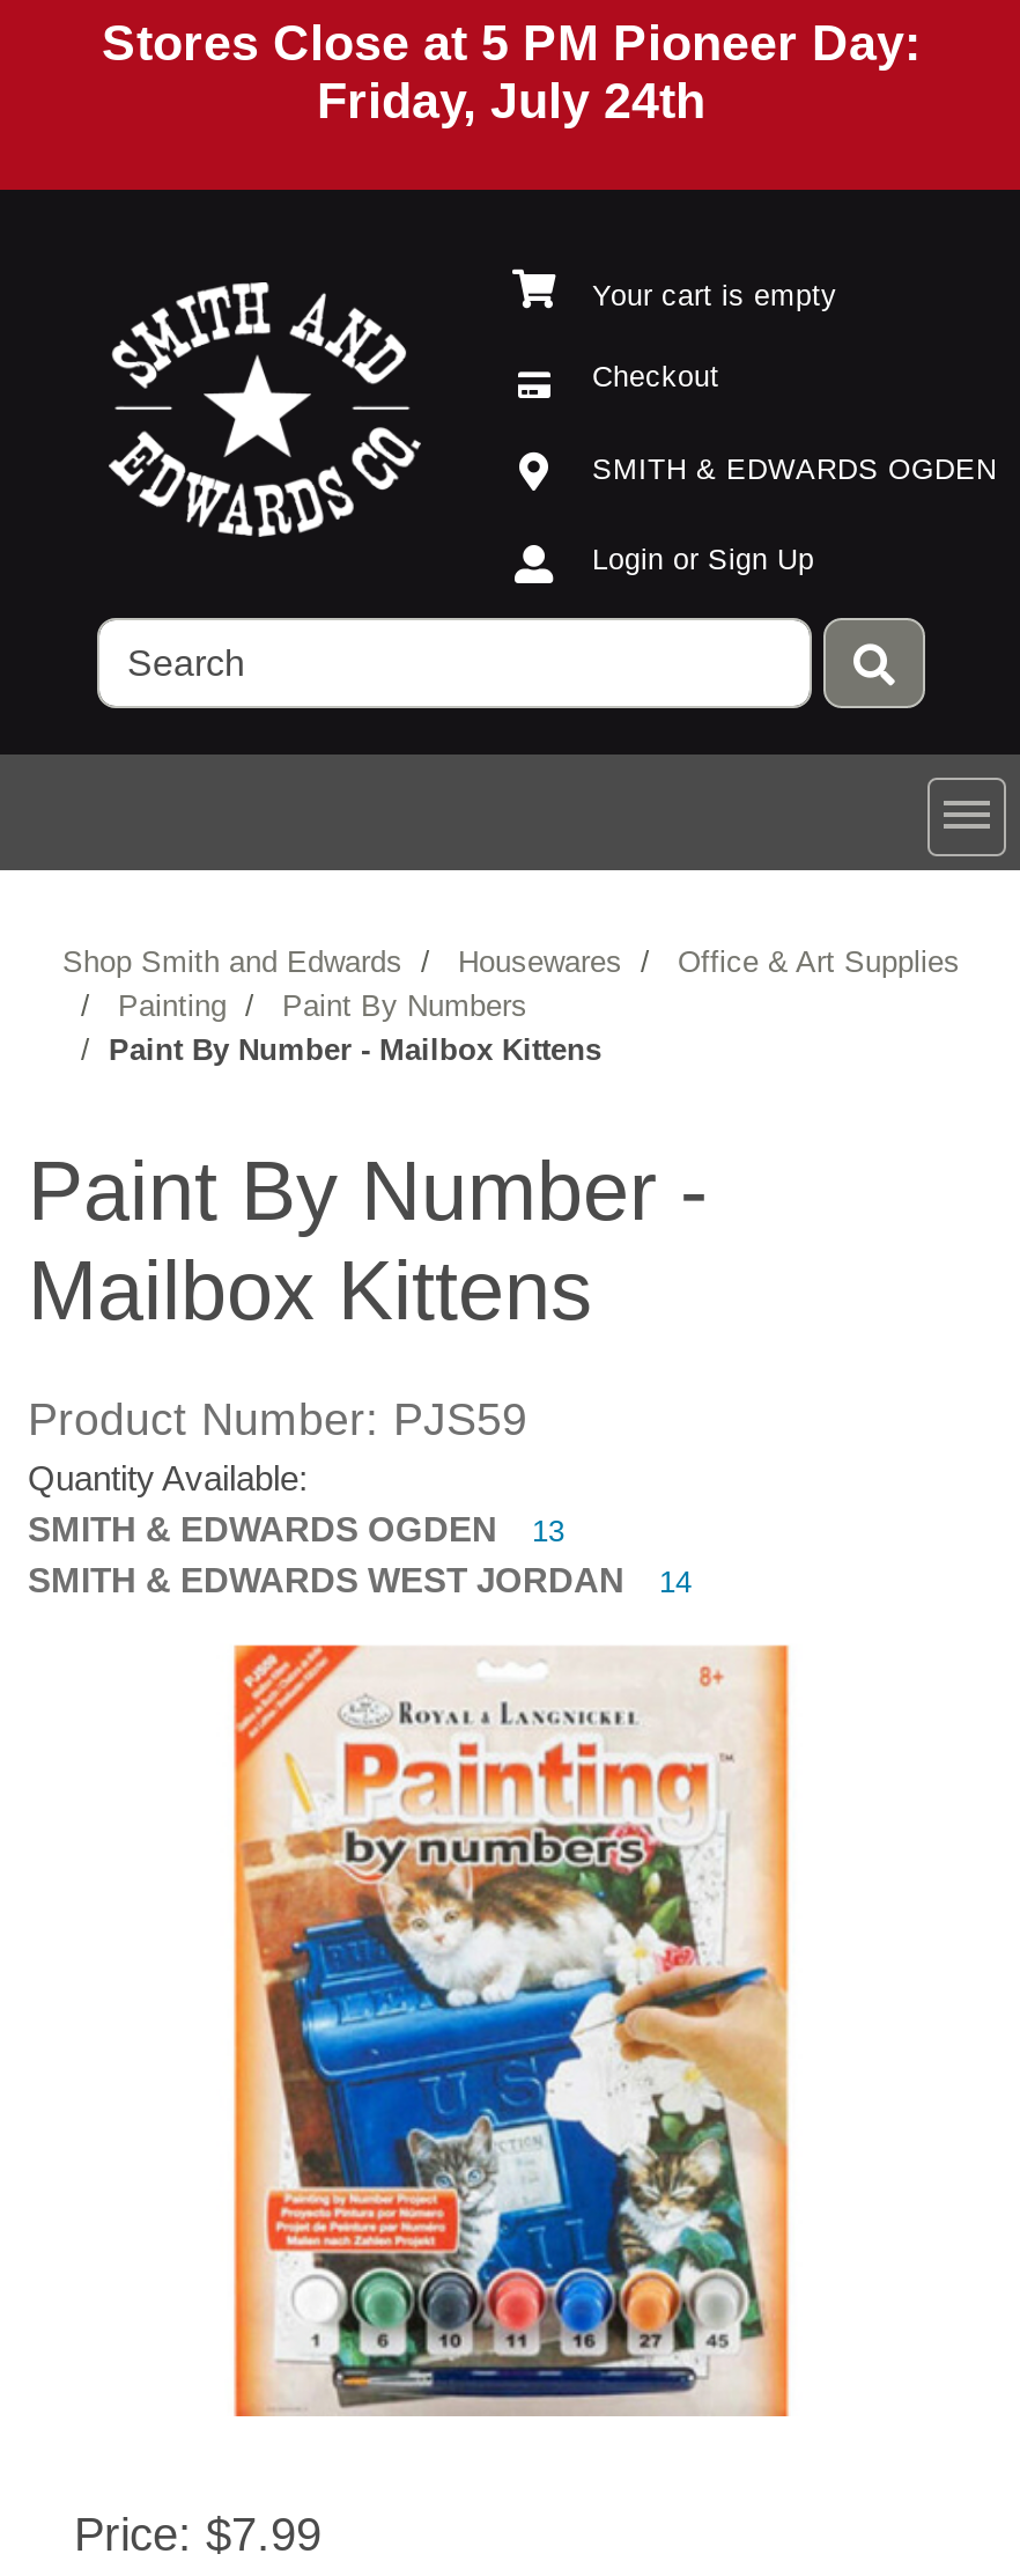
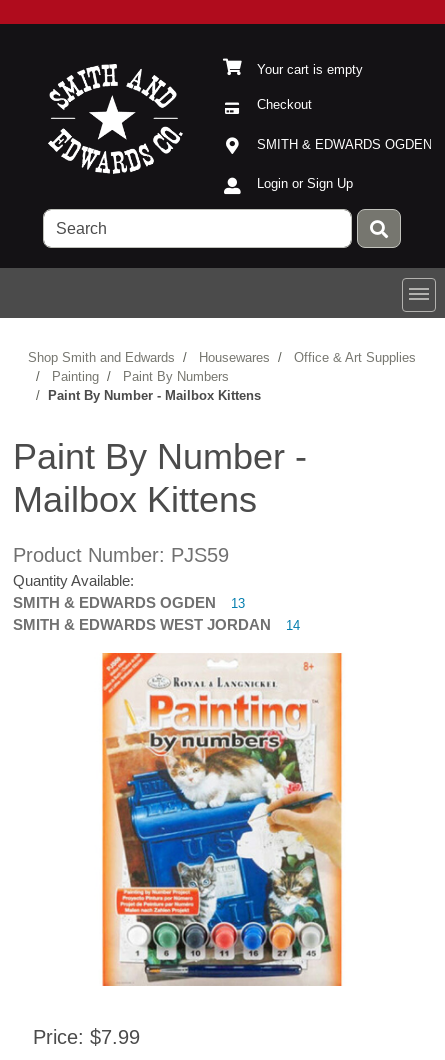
[102,14,921,130] Stores Close at 5 PM Pioneer Day: | Friday, July 24th -> none

